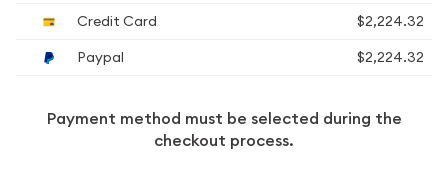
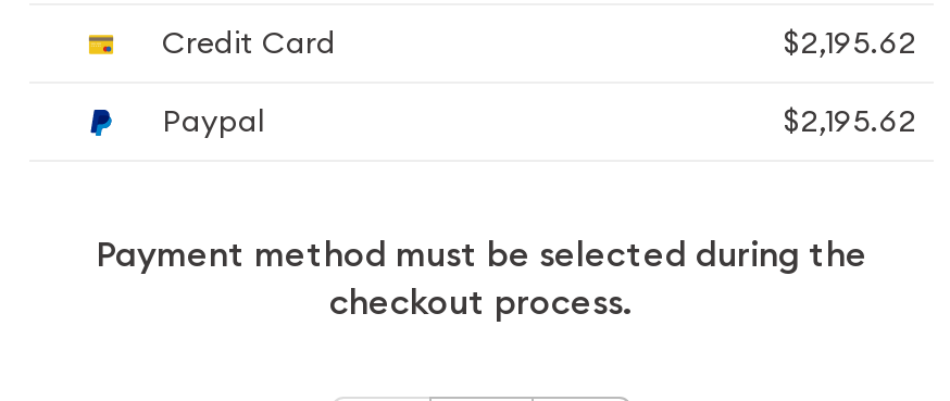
[357,12,424,30] $2,224.32 -> [784,23,916,62] $2,195.62
[357,48,424,66] $2,224.32 -> [784,101,916,140] $2,195.62

